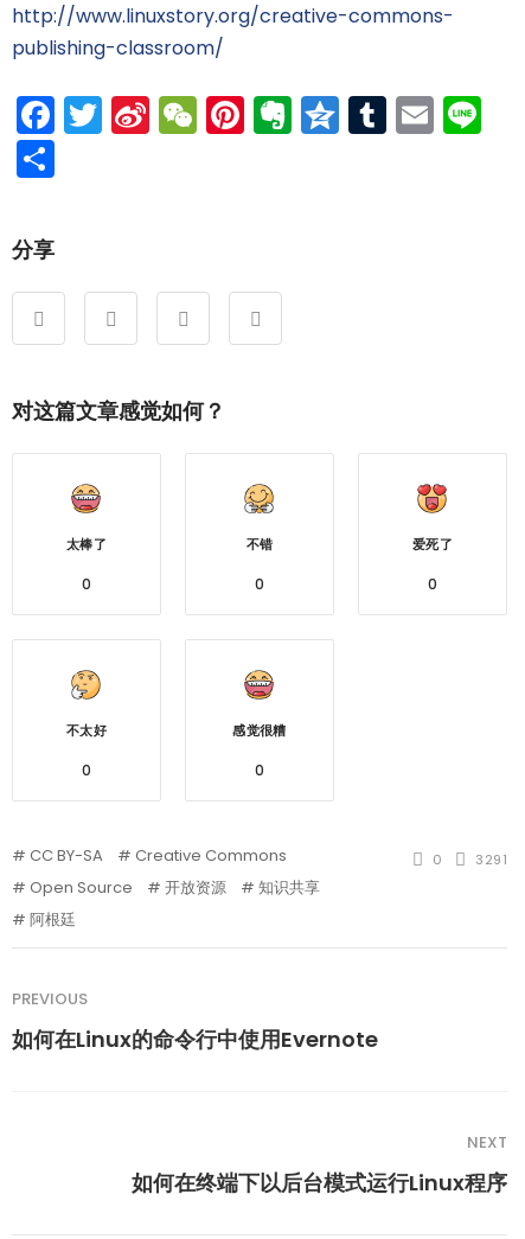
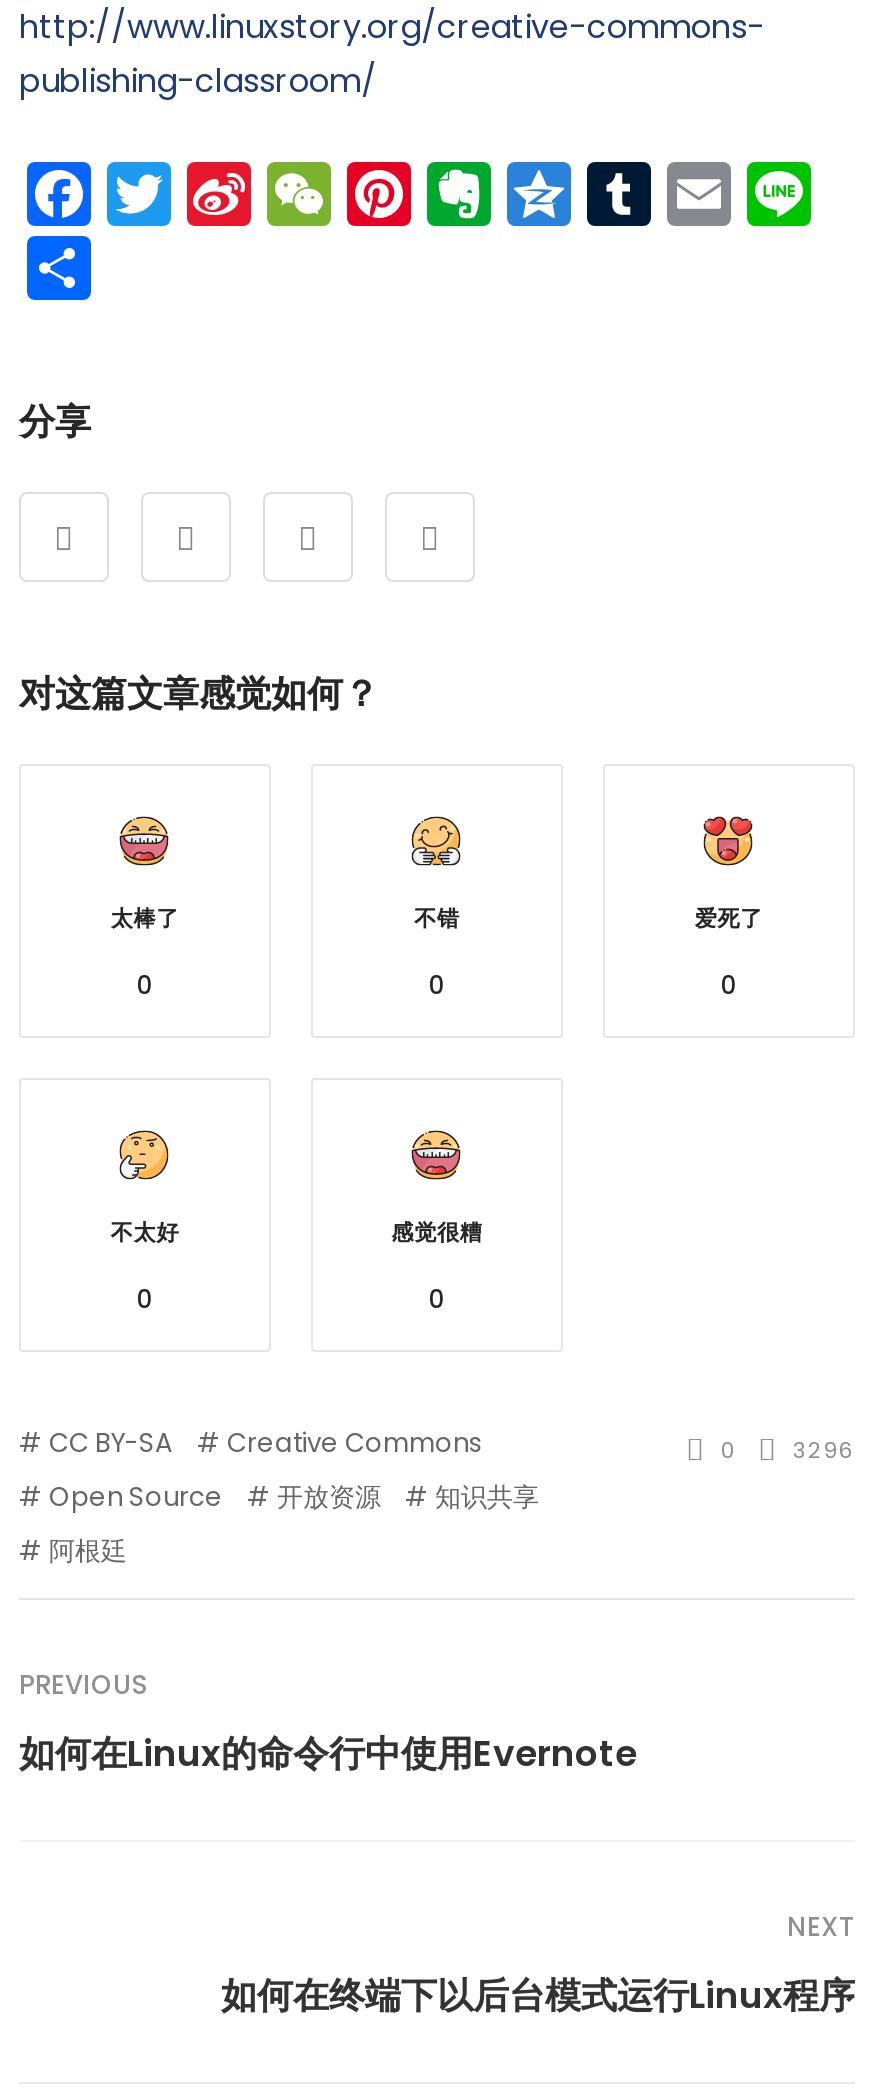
[433,851,507,870] 0 3291 -> [721,1435,855,1467] 0 3296

